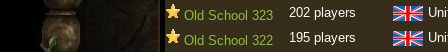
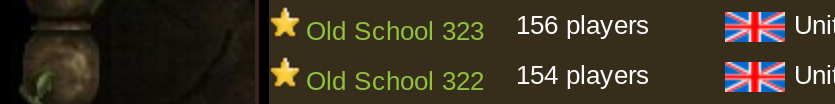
[183,5,355,23] Old School 323 202 players -> [306,10,650,46] Old School 323 156 players
[183,30,355,48] Old School 322 195 players -> [306,60,650,96] Old School 322 154 players

